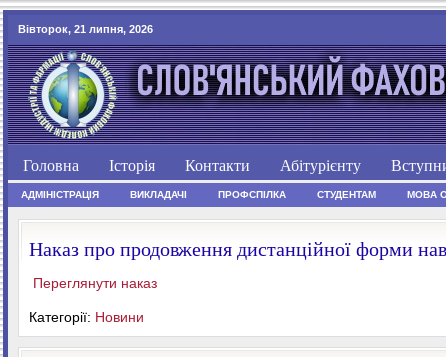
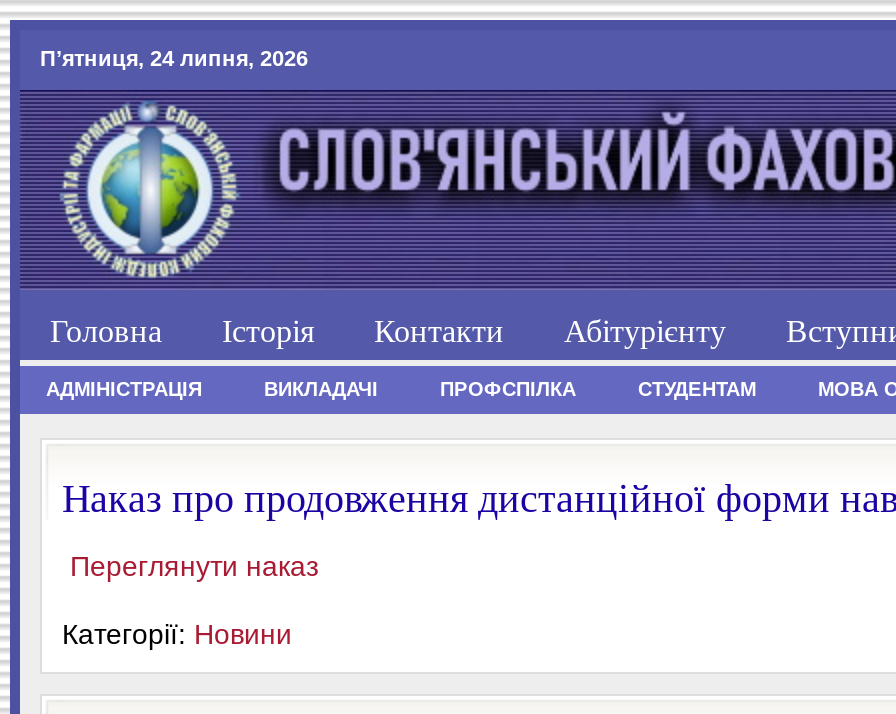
[18,23,153,35] Вівторок, 21 липня, 2026 -> [40,46,308,70] П’ятниця, 24 липня, 2026

